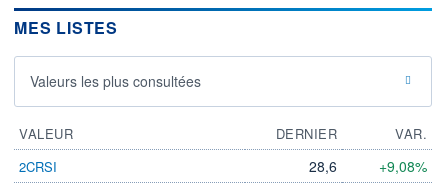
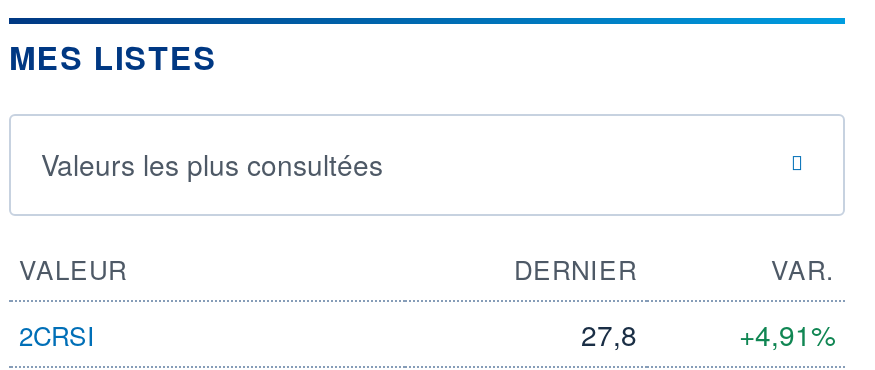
[309,156,337,176] 28,6 -> [581,314,637,354] 27,8
[379,156,427,176] +9,08% -> [739,314,835,354] +4,91%

